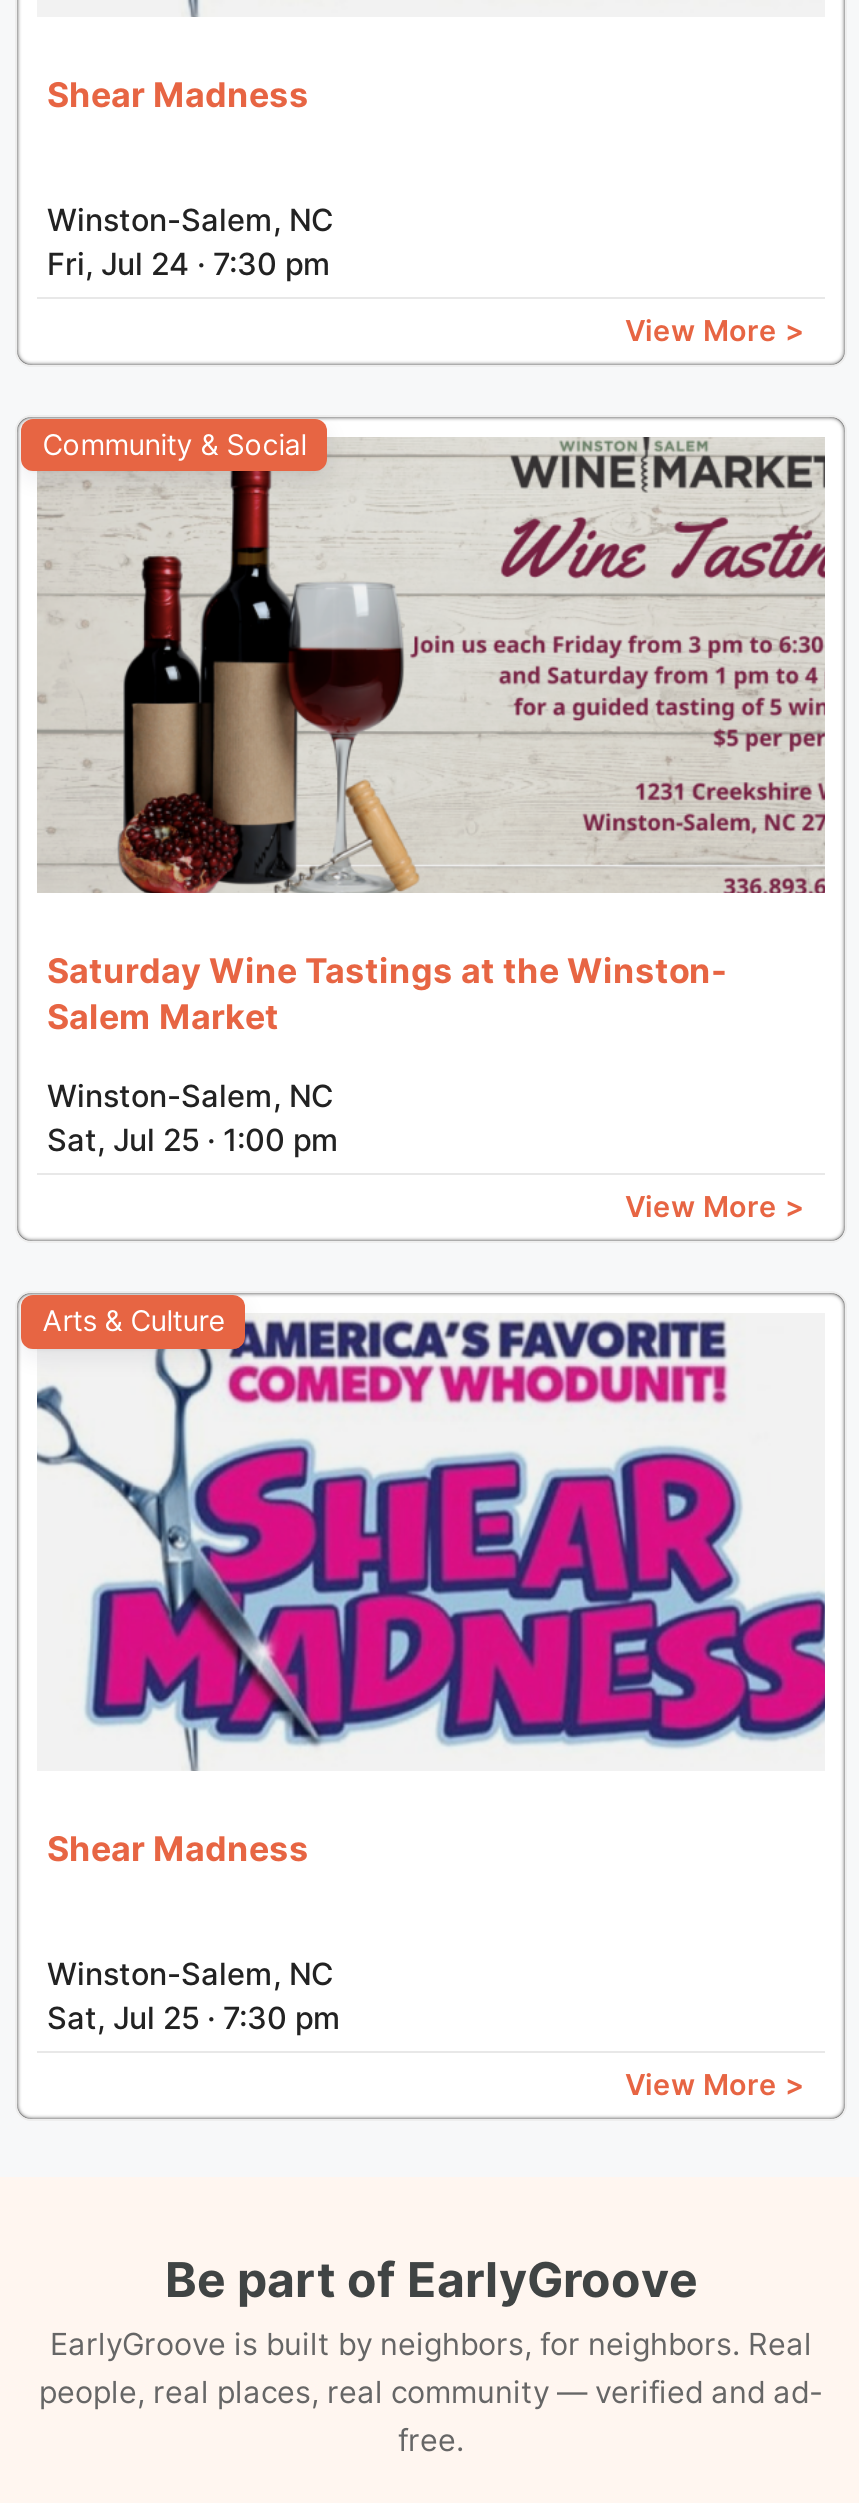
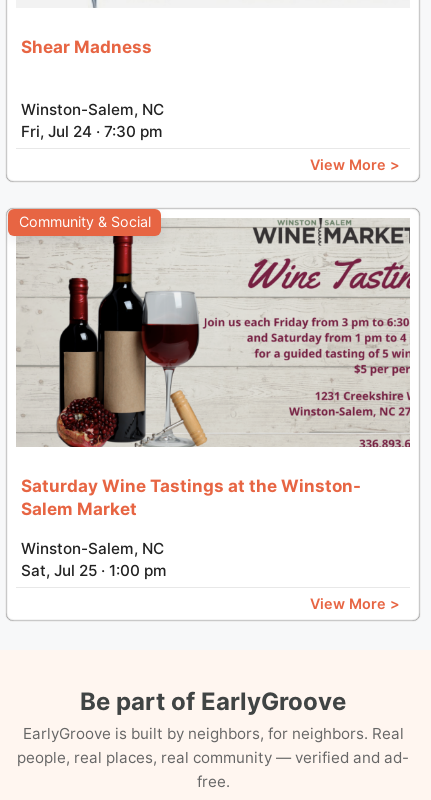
[37,1304,827,1772] [image] | Arts & Culture -> none
[47,1828,805,2100] Shear Madness | Winston-Salem, NC | Sat, Jul 25 · 7:30 pm | View More > -> none

